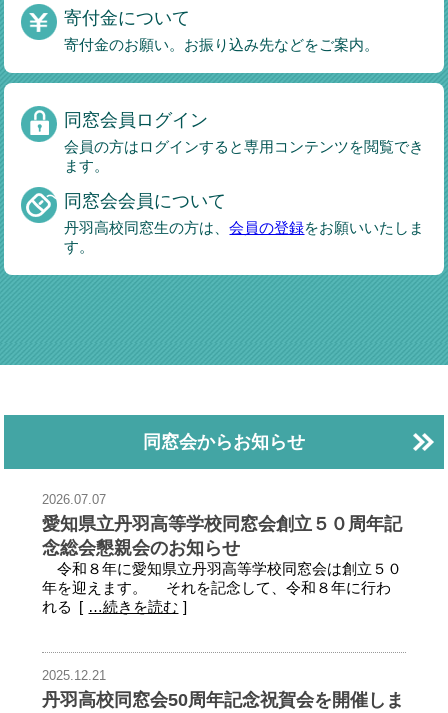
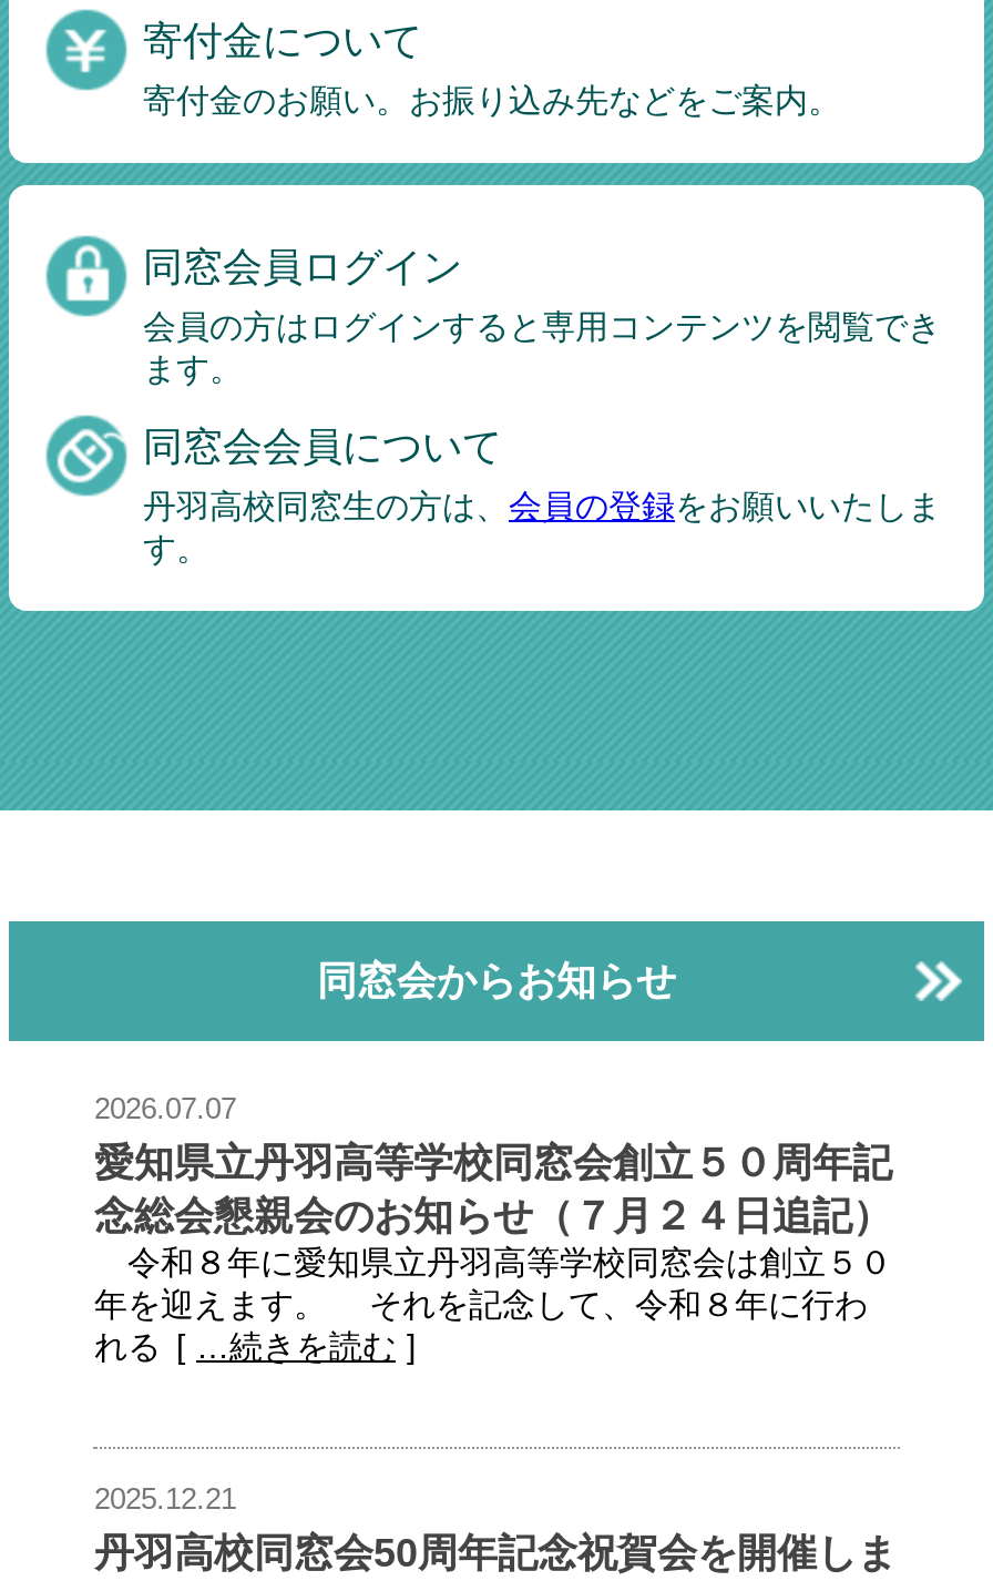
[42,538,240,558] 念総会懇親会のお知らせ -> [94,1194,892,1238] 念総会懇親会のお知らせ（７月２４日追記）

